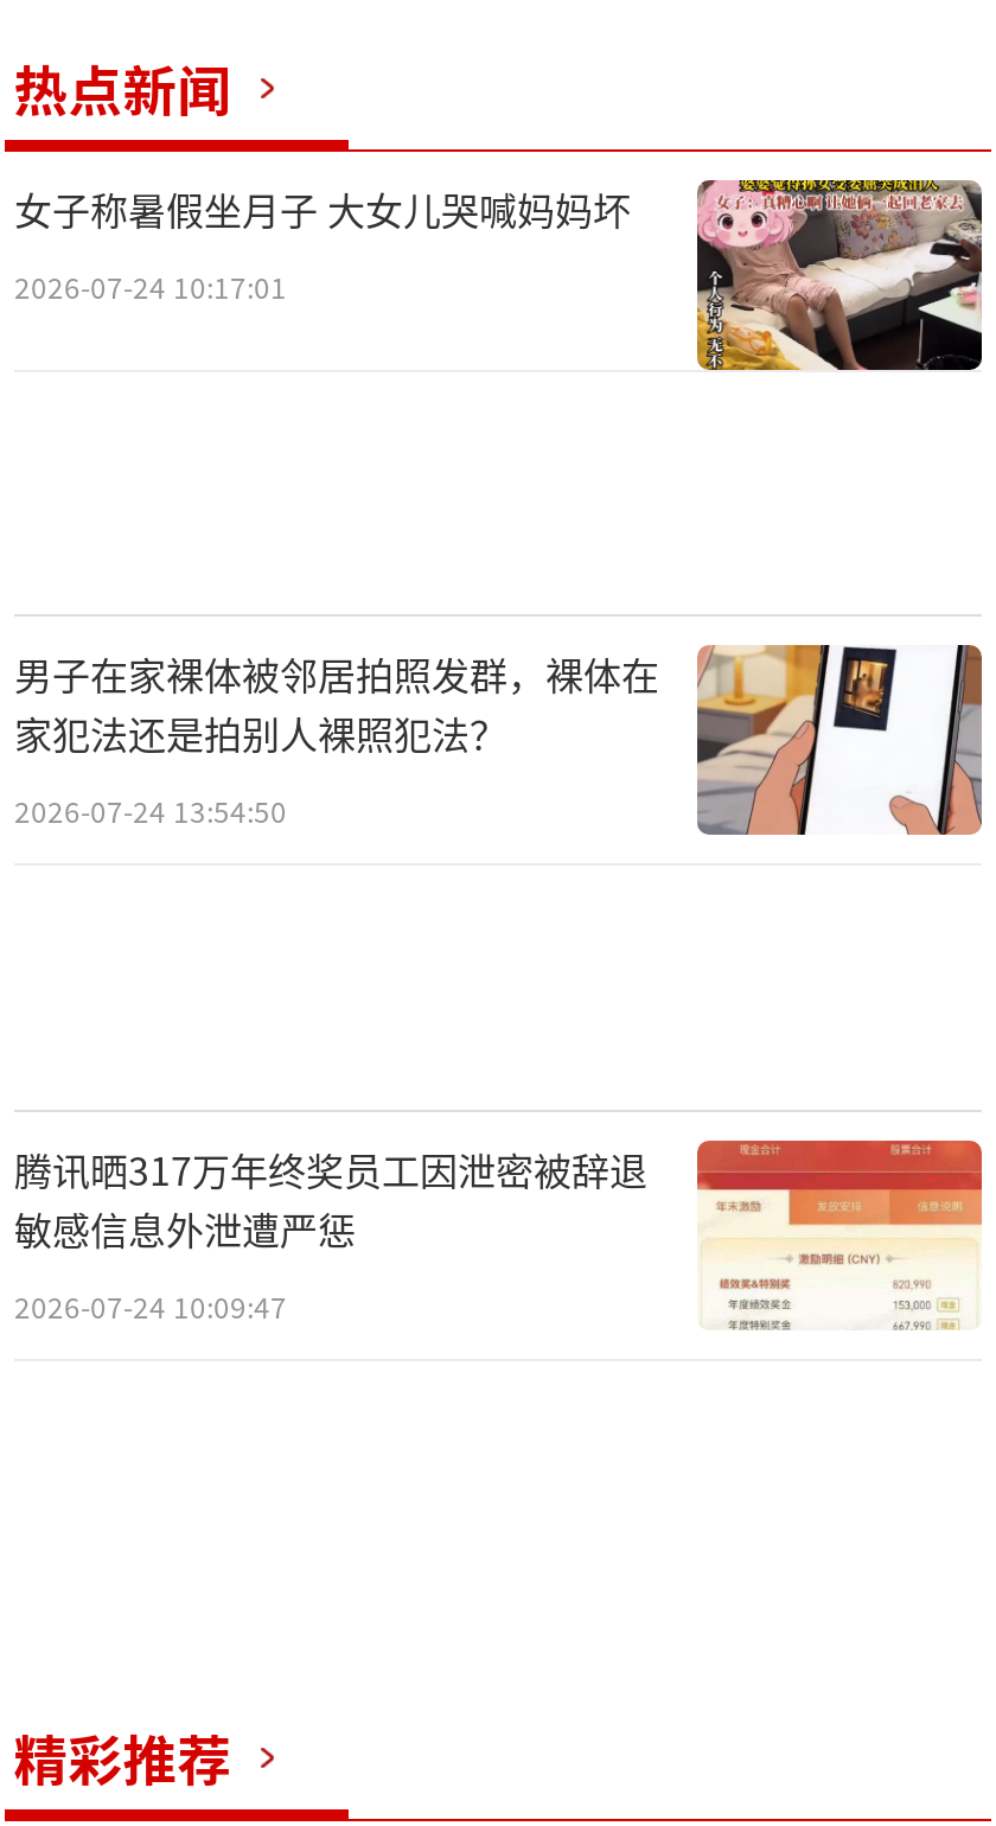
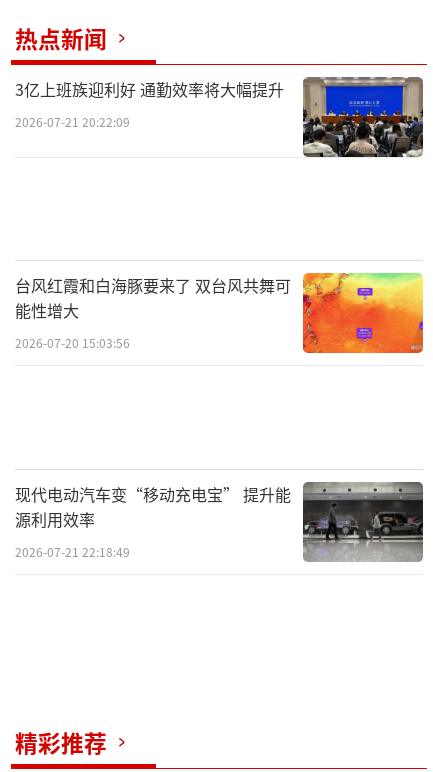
[14,178,984,372] [image] | 女子称暑假坐月子 大女儿哭喊妈妈坏 -> [15,76,424,158] [image] | 3亿上班族迎利好 通勤效率将大幅提升
[14,265,287,305] 2026-07-24 10:17:01 -> [15,113,130,130] 2026-07-21 20:22:09
[14,643,984,837] [image] | 男子在家裸体被邻居拍照发群，裸体在 | 家犯法还是拍别人裸照犯法？ -> [15,272,424,354] [image] | 台风红霞和白海豚要来了 双台风共舞可 | 能性增大
[14,791,287,831] 2026-07-24 13:54:50 -> [15,334,130,351] 2026-07-20 15:03:56
[14,1138,984,1330] [image] | 腾讯晒317万年终奖员工因泄密被辞退 | 敏感信息外泄遭严惩 -> [15,481,424,562] [image] | 现代电动汽车变“移动充电宝” 提升能 | 源利用效率
[14,1286,287,1326] 2026-07-24 10:09:47 -> [15,543,130,560] 2026-07-21 22:18:49

